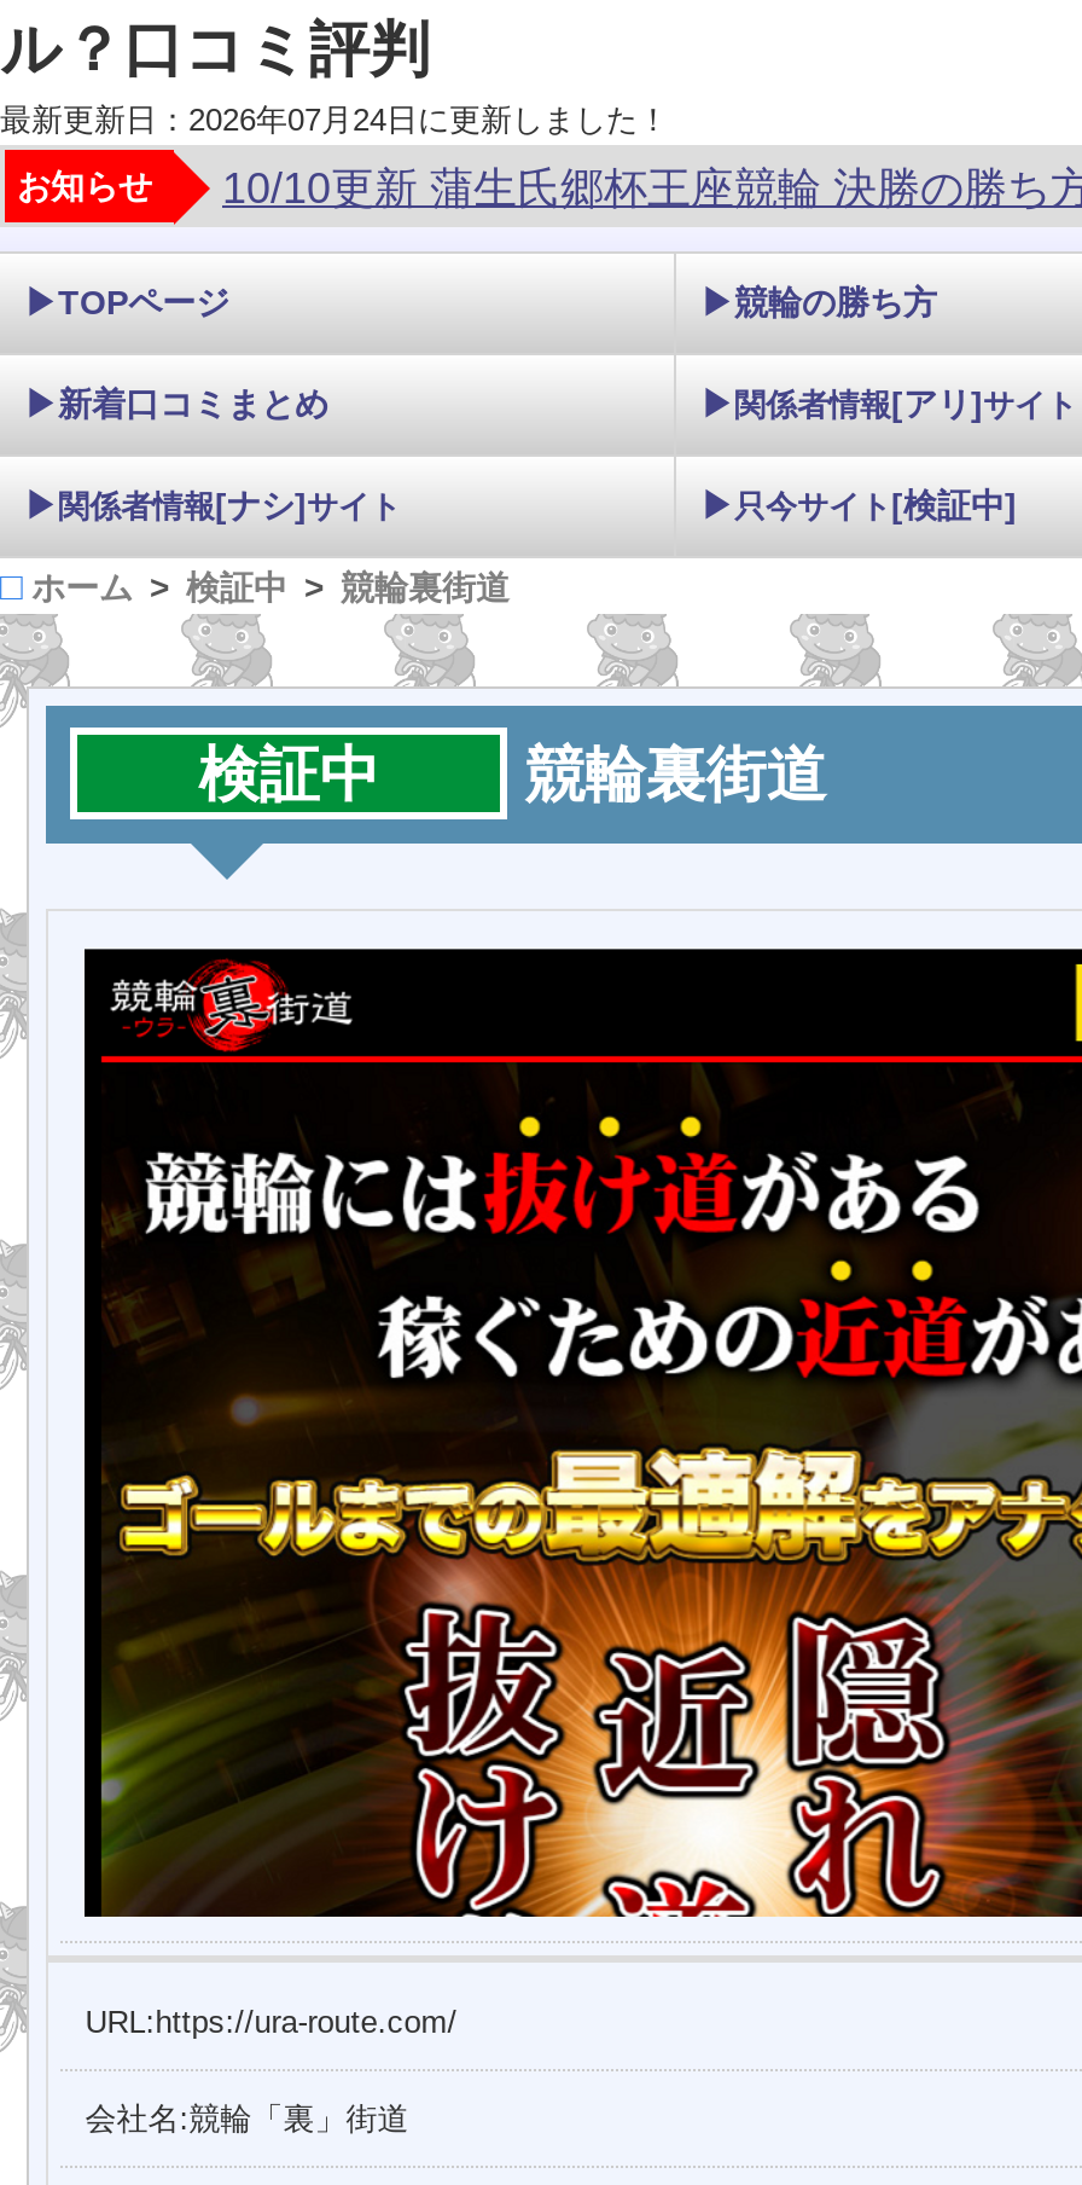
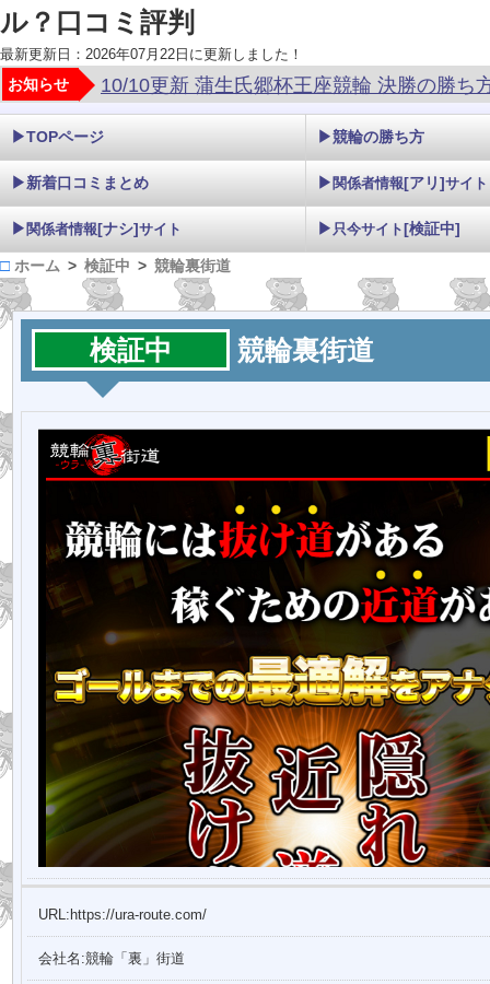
[0,102,669,138] 最新更新日：2026年07月24日に更新しました！ -> [0,46,303,62] 最新更新日：2026年07月22日に更新しました！

